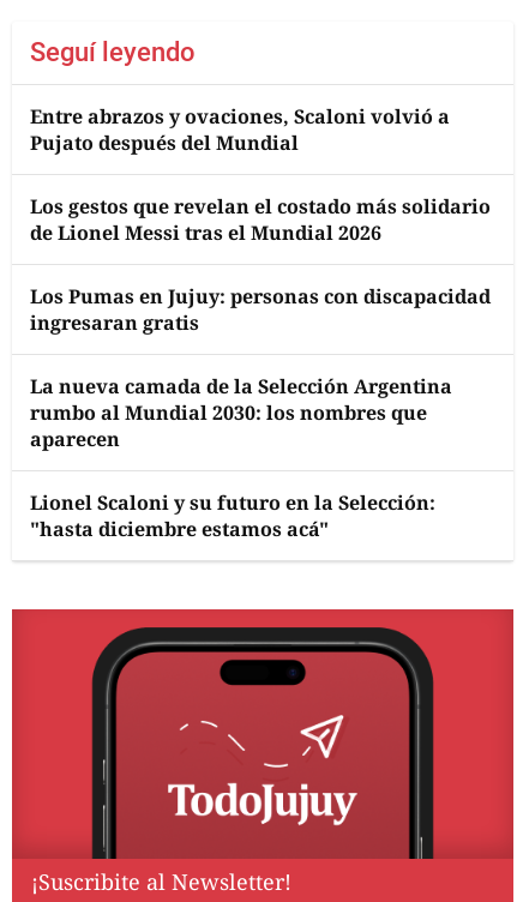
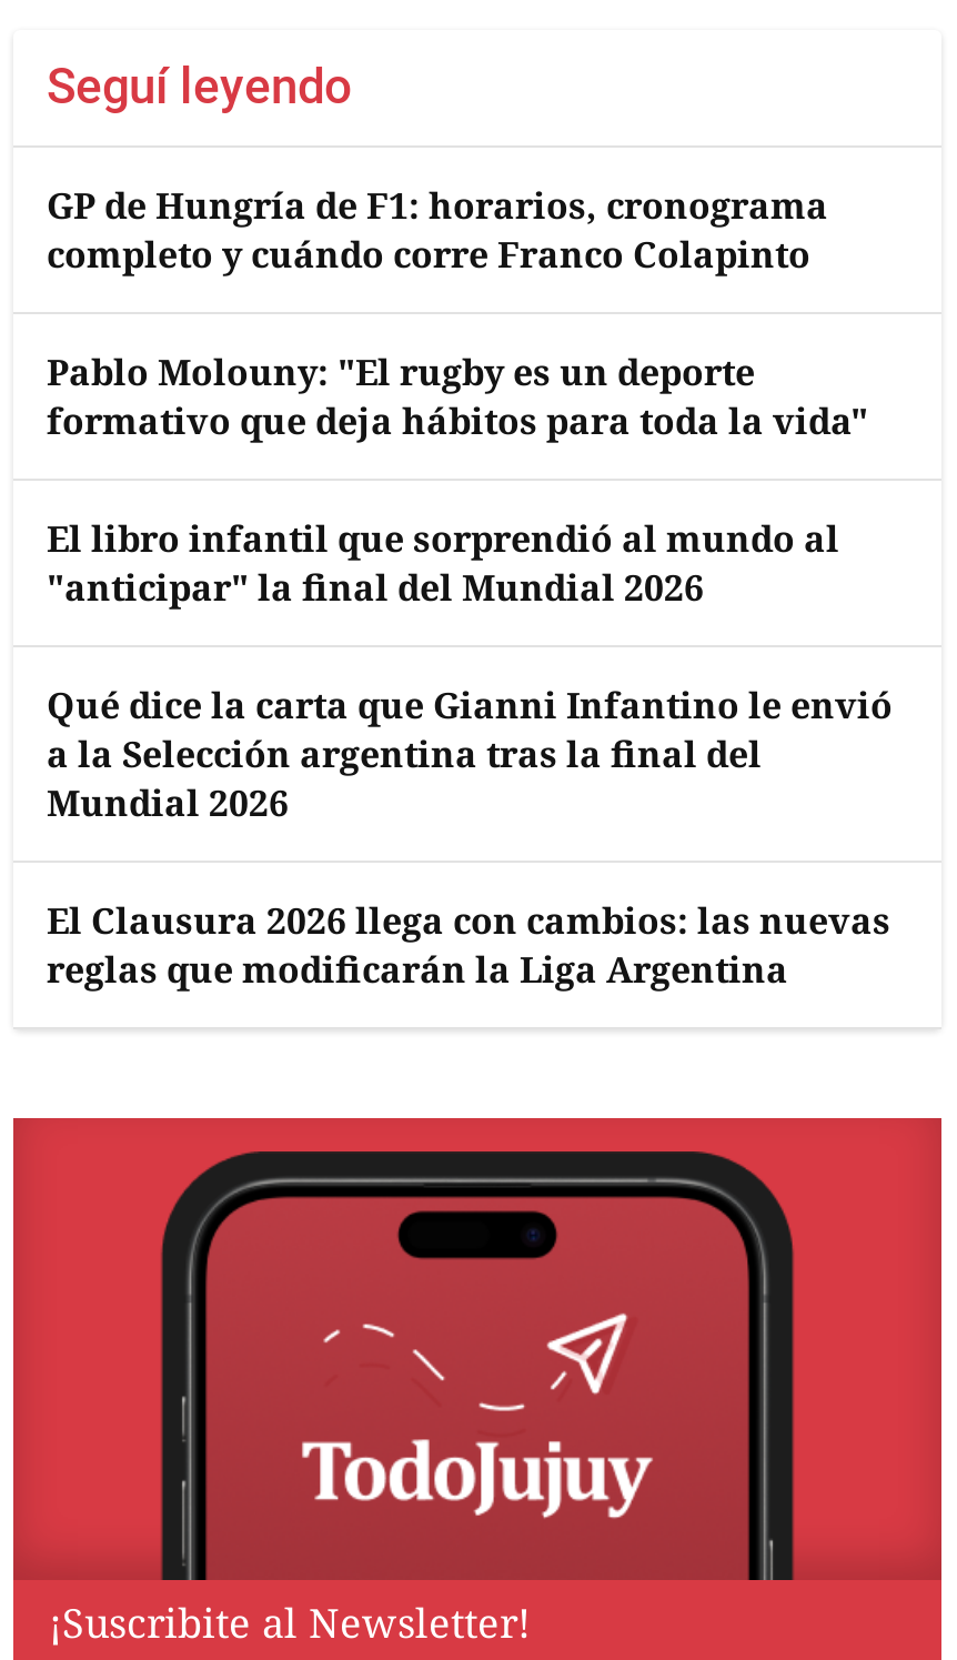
[30,103,450,156] Entre abrazos y ovaciones, Scaloni volvió a | Pujato después del Mundial -> [47,181,828,279] GP de Hungría de F1: horarios, cronograma | completo y cuándo corre Franco Colapinto
[30,193,491,246] Los gestos que revelan el costado más solidario | de Lionel Messi tras el Mundial 2026 -> [47,348,868,445] Pablo Molouny: "El rugby es un deporte | formativo que deja hábitos para toda la vida"
[30,283,491,336] Los Pumas en Jujuy: personas con discapacidad | ingresaran gratis -> [47,514,839,612] El libro infantil que sorprendió al mundo al | "anticipar" la final del Mundial 2026
[30,373,452,452] La nueva camada de la Selección Argentina | rumbo al Mundial 2030: los nombres que | aparecen -> [47,681,893,827] Qué dice la carta que Gianni Infantino le envió | a la Selección argentina tras la final del | Mundial 2026
[30,489,435,542] Lionel Scaloni y su futuro en la Selección: | "hasta diciembre estamos acá" -> [47,896,890,994] El Clausura 2026 llega con cambios: las nuevas | reglas que modificarán la Liga Argentina

